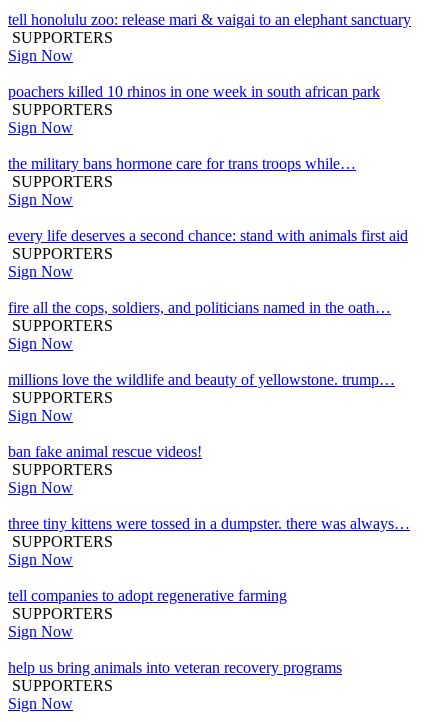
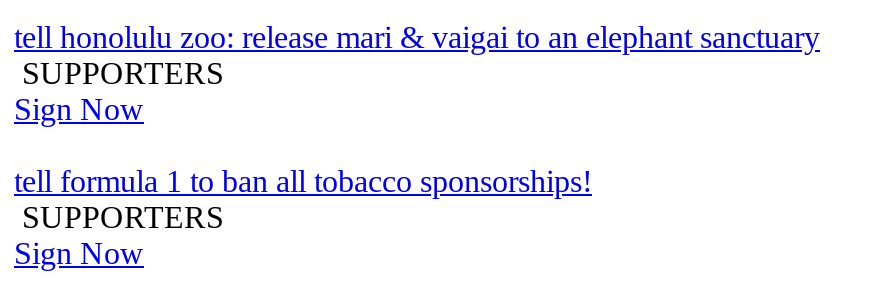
[8,83,410,676] poachers killed 10 rhinos in one week in south african park | SUPPORTERS | Sign Now | the military bans hormone care for trans troops while… | SUPPORTERS | Sign Now | every life deserves a second chance: stand with animals first aid | SUPPORTERS | Sign Now | fire all the cops, soldiers, and politicians named in the oath… | SUPPORTERS | Sign Now | millions love the wildlife and beauty of yellowstone. trump… | SUPPORTERS | Sign Now | ban fake animal rescue videos! | SUPPORTERS | Sign Now | three tiny kittens were tossed in a dumpster. there was always… | SUPPORTERS | Sign Now | tell companies to adopt regenerative farming | SUPPORTERS | Sign Now | help us bring animals into veteran recovery programs -> [14,164,592,198] tell formula 1 to ban all tobacco sponsorships!

